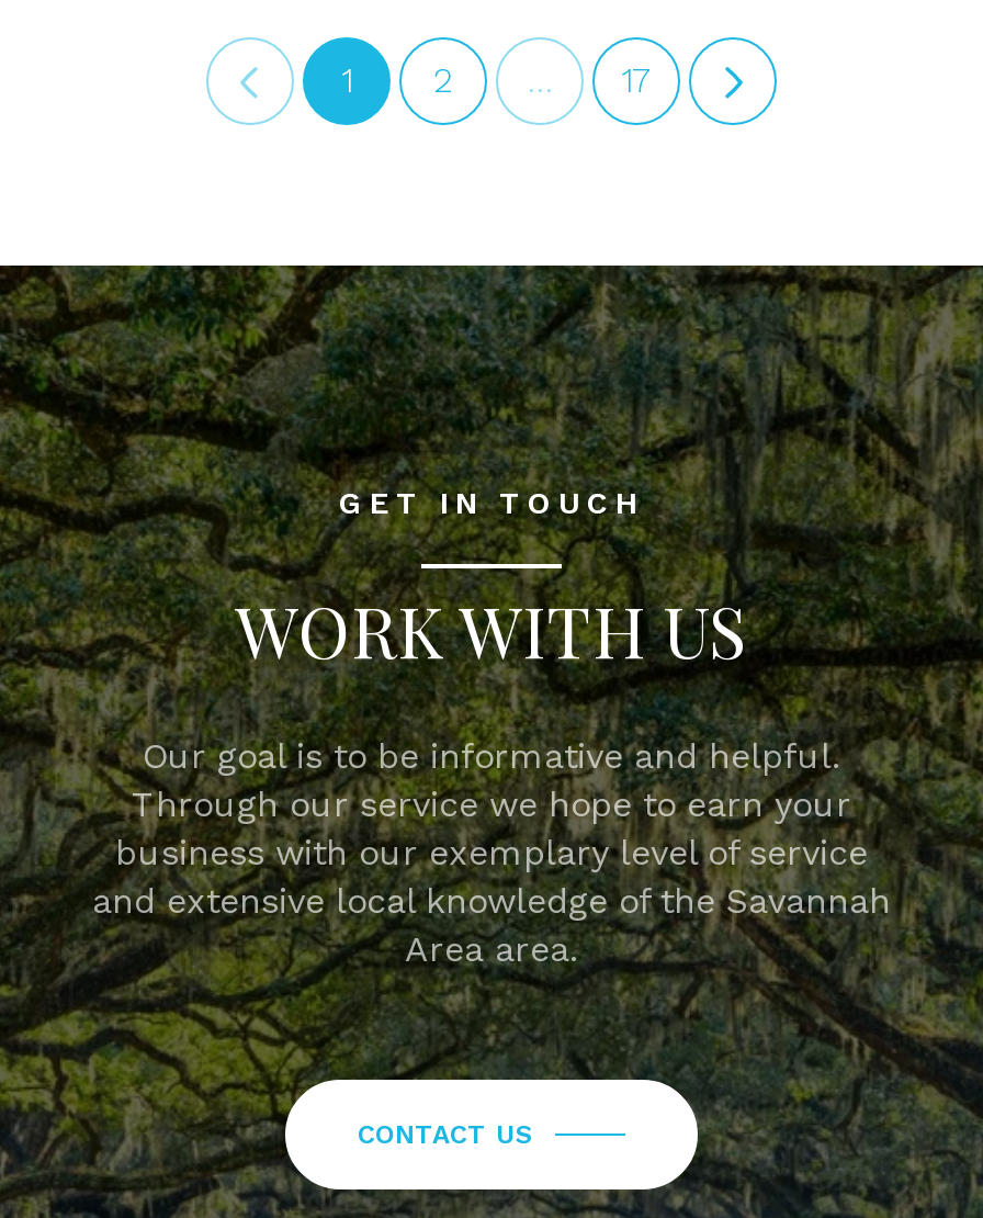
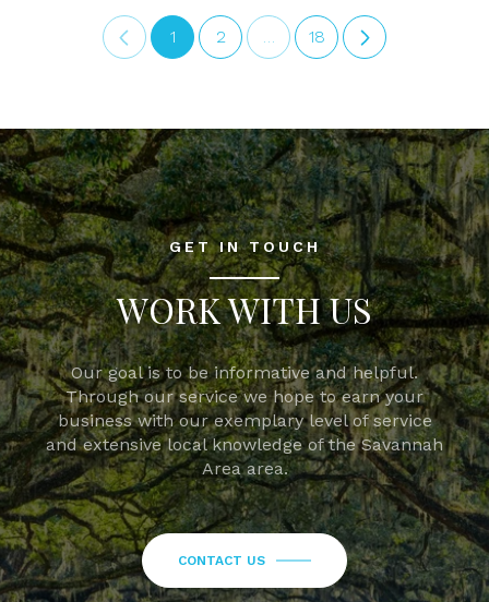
[621,59,652,101] 17 -> [308,26,325,47] 18

